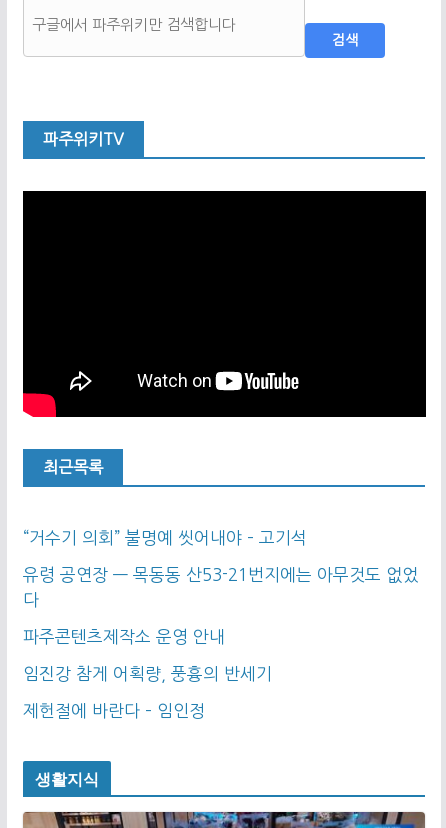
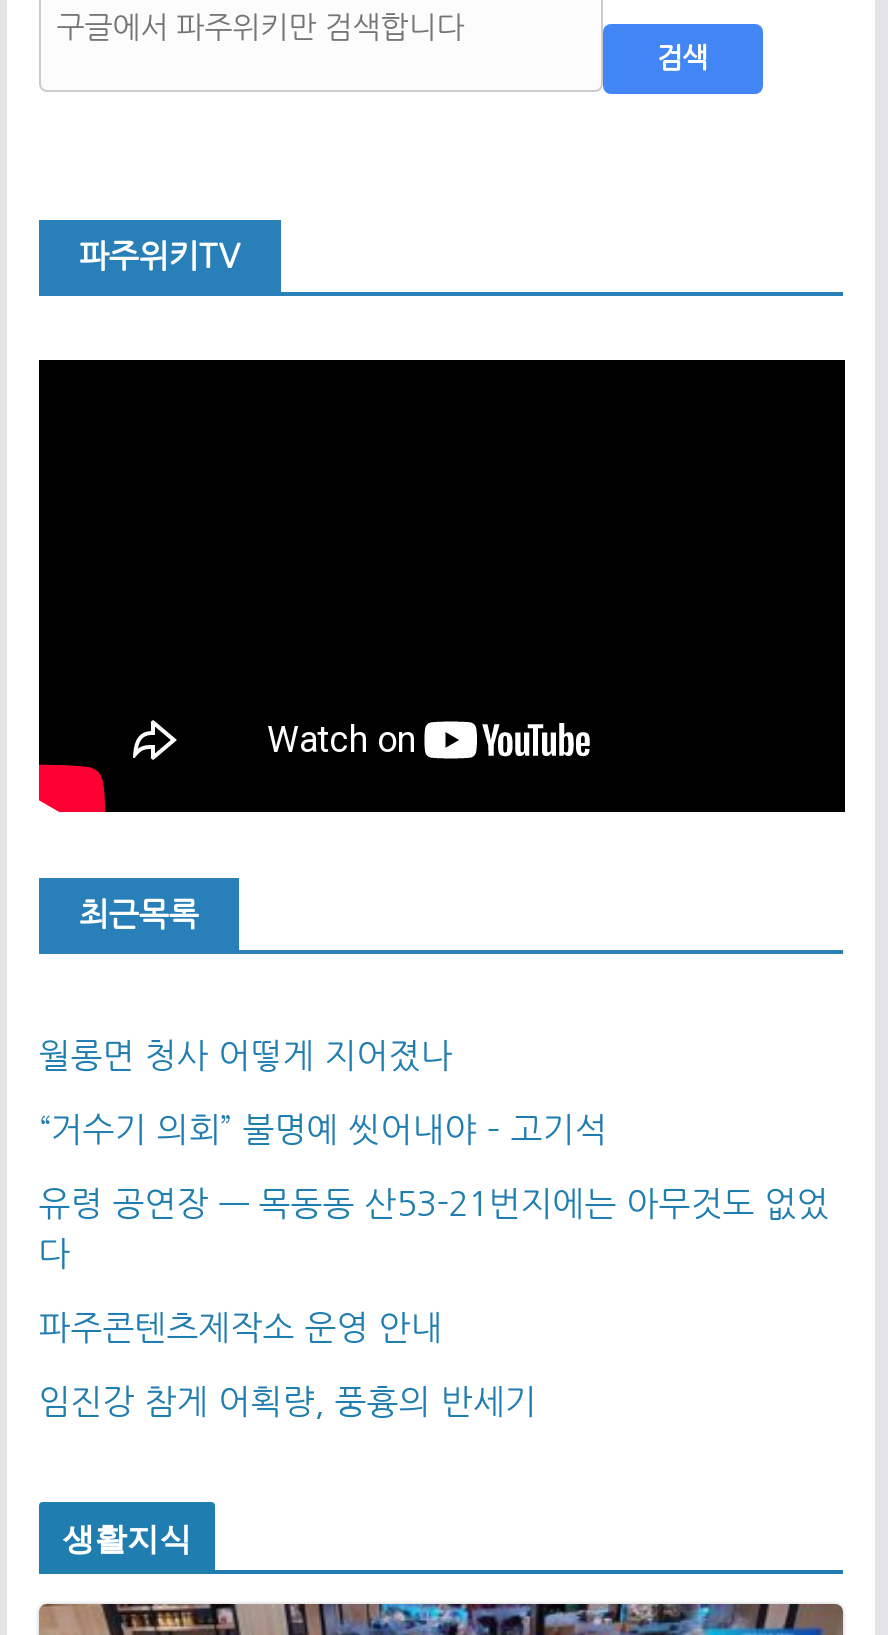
none -> [38,1037,452,1071] 월롱면 청사 어떻게 지어졌나
moved [23,529,418,682] -> [38,1111,828,1417]: “거수기 의회” 불명예 씻어내야 – 고기석 | 유령 공연장 — 목동동 산53-21번지에는 아무것도 없었 | 다 | 파주콘텐츠제작소 운영 안내 | 임진강 참게 어획량, 풍흉의 반세기
[23,702,205,719] 제헌절에 바란다 – 임인정 -> none

